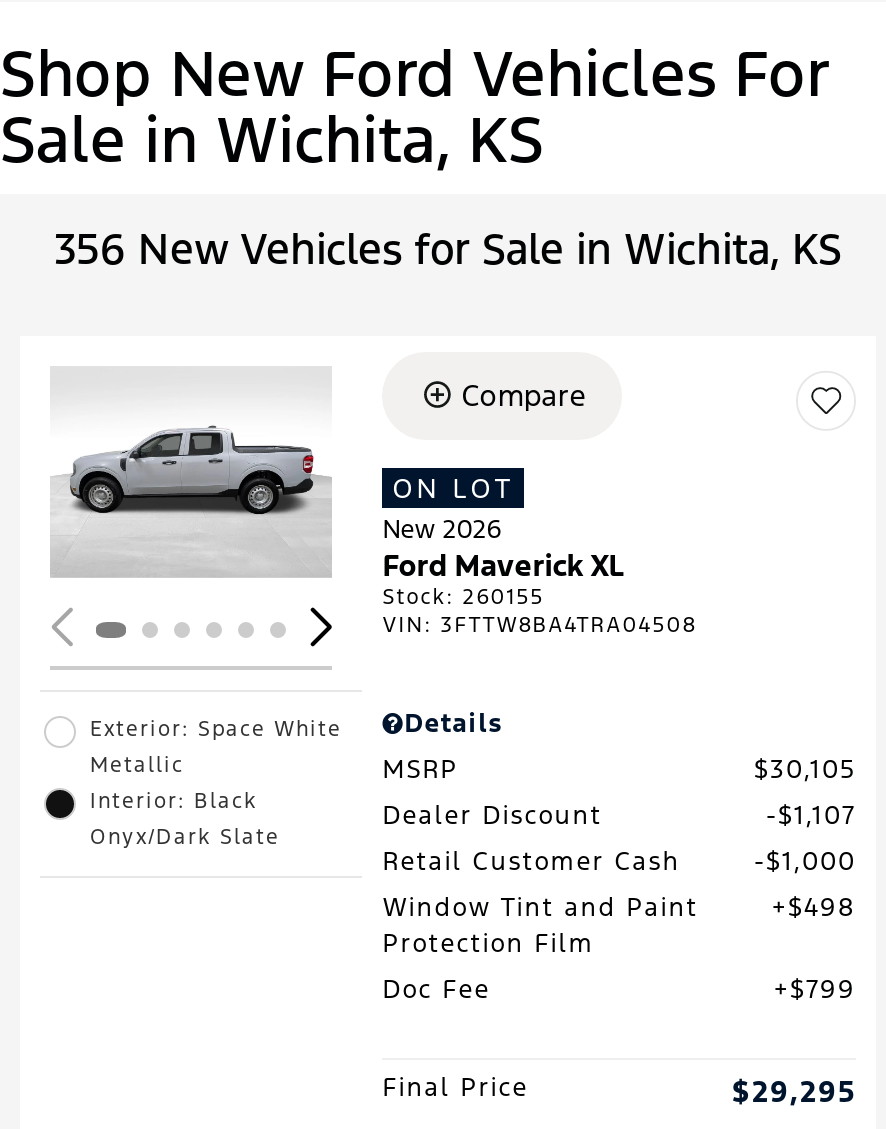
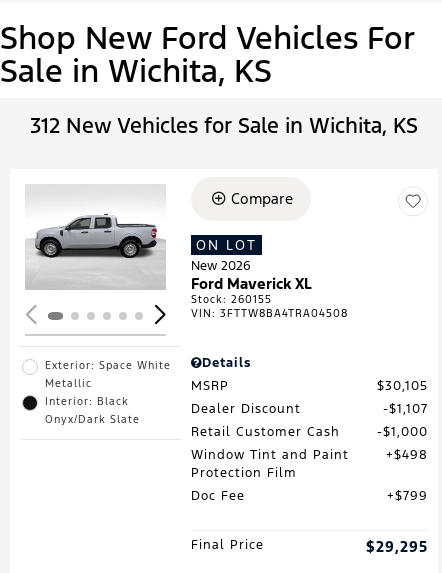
[54,221,842,275] 356 New Vehicles for Sale in Wichita, KS -> [30,112,418,139] 312 New Vehicles for Sale in Wichita, KS

